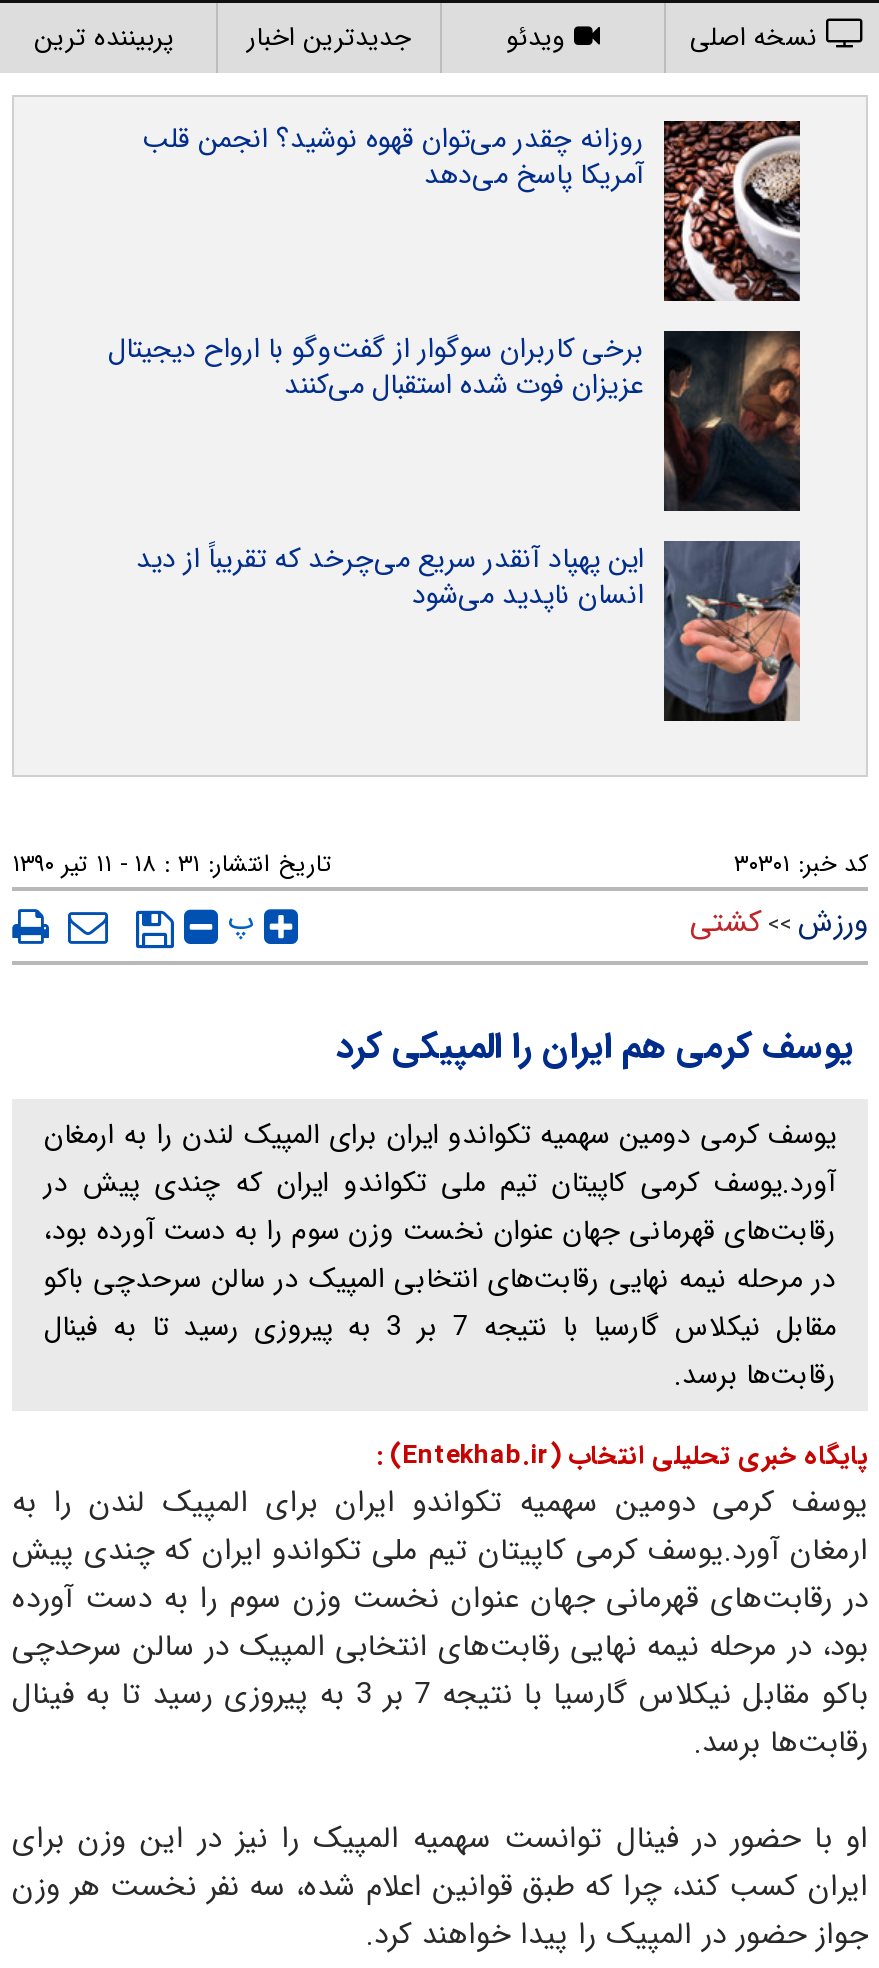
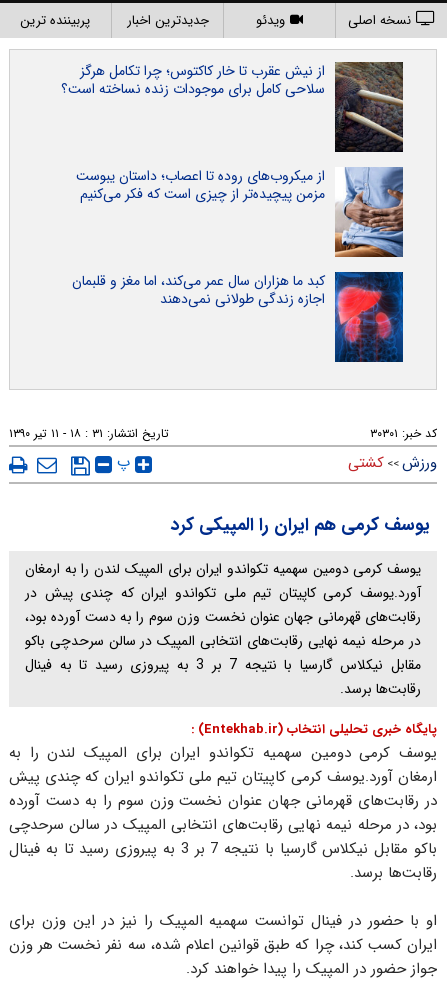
[142,117,800,301] [image] | روزانه چقدر می‌توان قهوه نوشید؟ انجمن قلب | آمریکا پاسخ می‌دهد -> [61,60,403,153] [image] | از نیش عقرب تا خار کاکتوس؛ چرا تکامل هرگز | سلاحی کامل برای موجودات زنده نساخته است؟
[108,327,802,513] [image] | برخی کاربران سوگوار از گفت‌وگو با ارواح دیجیتال | عزیزان فوت شده استقبال می‌کنند -> [76,165,404,258] [image] | از میکروب‌های روده تا اعصاب؛ داستان یبوست | مزمن پیچیده‌تر از چیزی است که فکر می‌کنیم
[136,537,802,721] [image] | این پهپاد آنقدر سریع می‌چرخد که تقریباً از دید | انسان ناپدید می‌شود -> [72,270,404,363] [image] | کبد ما هزاران سال عمر می‌کند، اما مغز و قلبمان | اجازه زندگی طولانی نمی‌دهند

